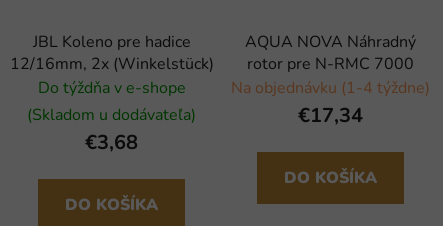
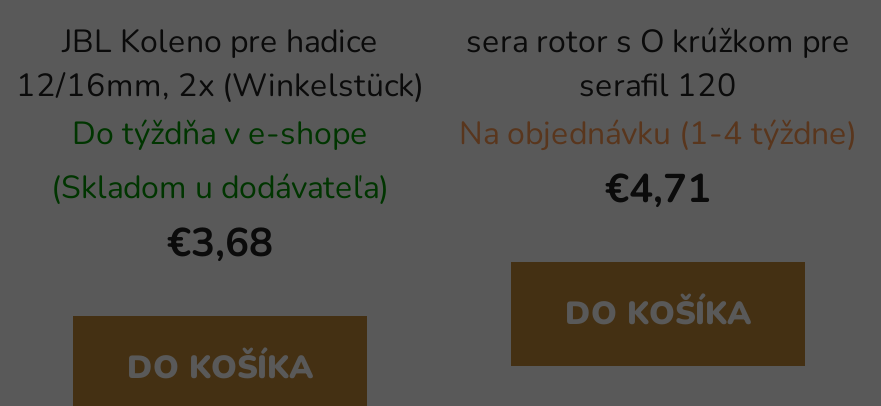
[245,31,416,75] AQUA NOVA Náhradný | rotor pre N-RMC 7000 -> [466,19,850,107] sera rotor s O krúžkom pre | serafil 120
[298,102,363,129] €17,34 -> [605,161,711,215] €4,71

